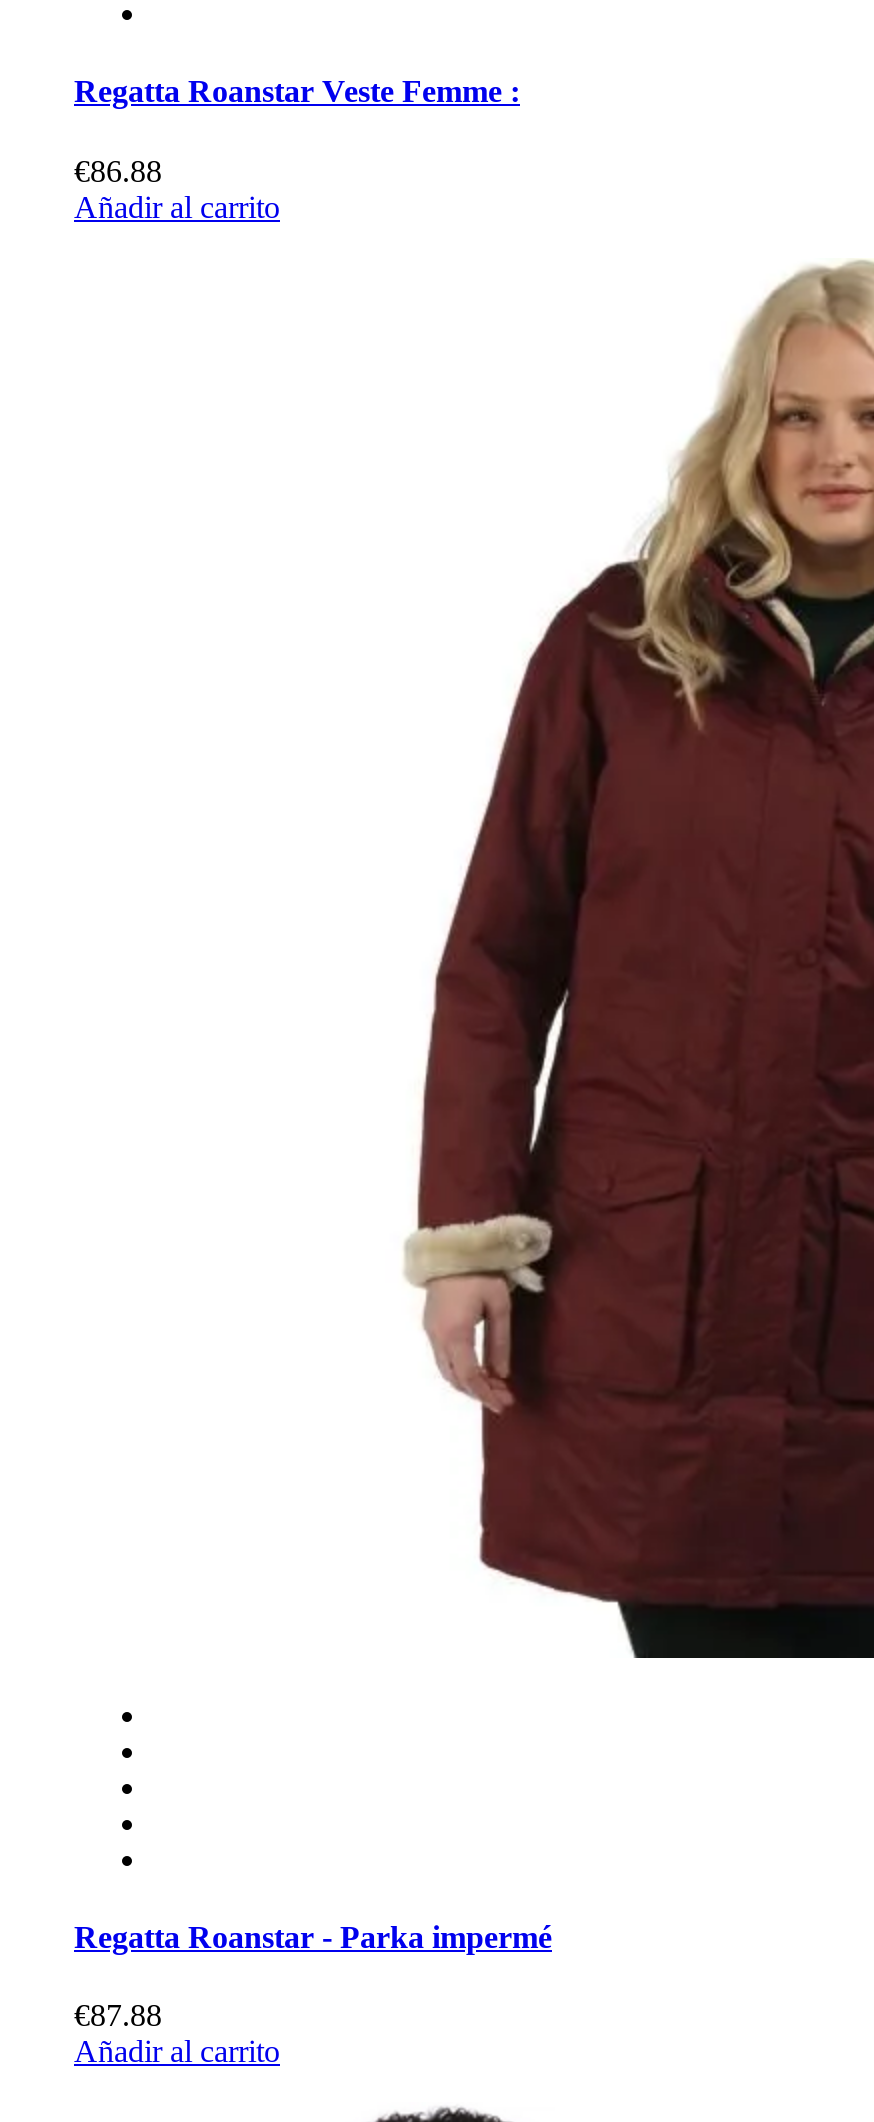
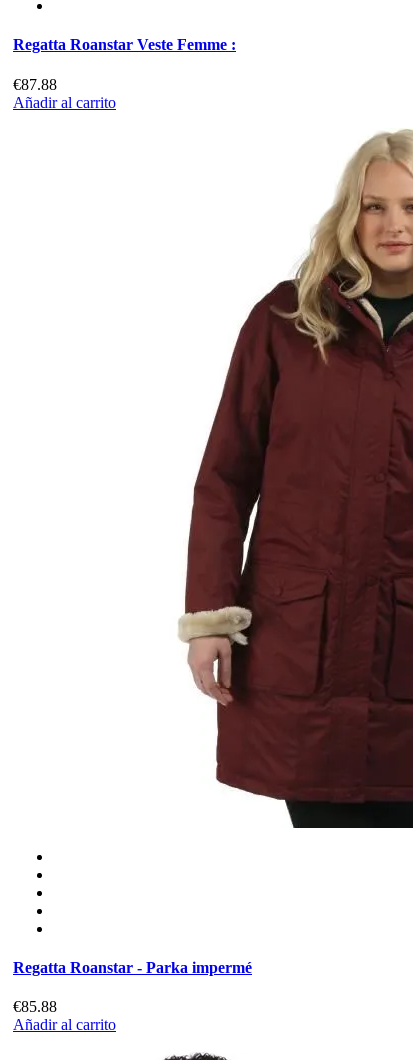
[74,153,162,187] €86.88 -> [13,75,57,92] €87.88
[74,1998,162,2032] €87.88 -> [13,998,57,1015] €85.88

